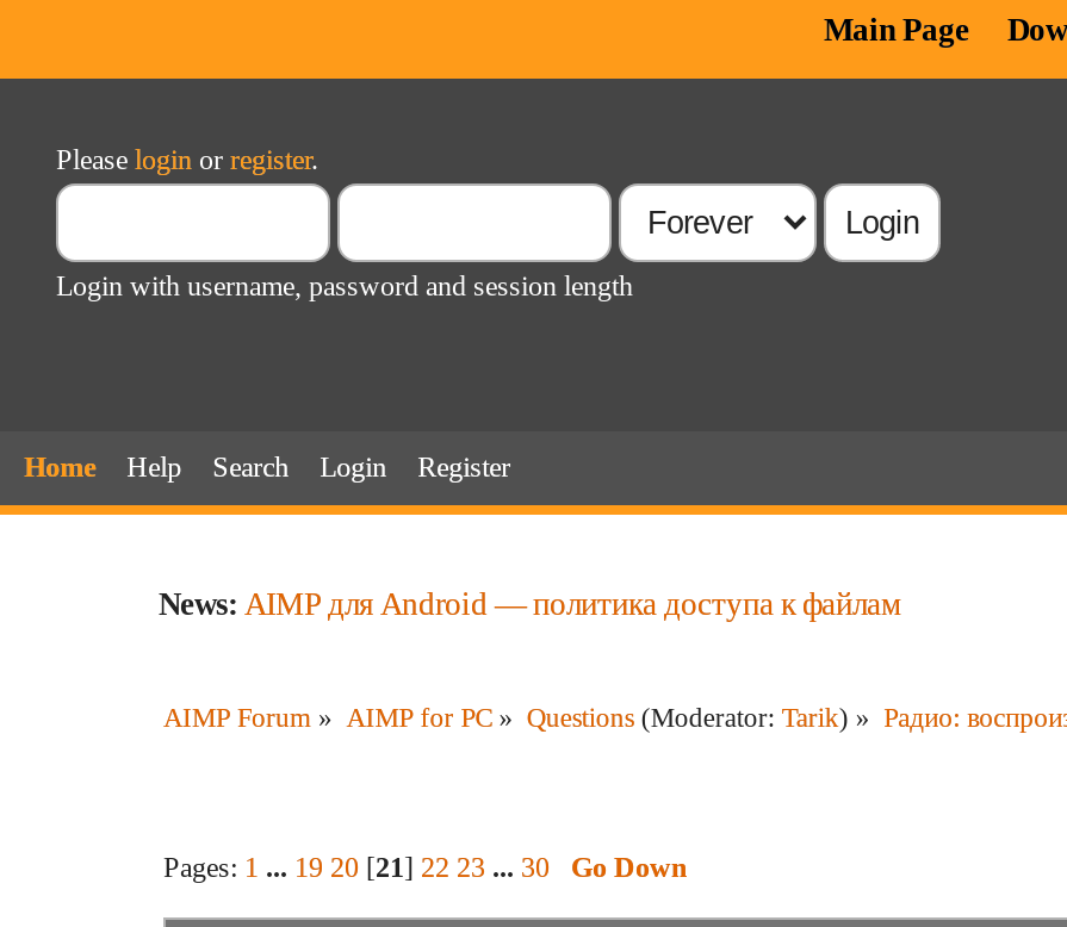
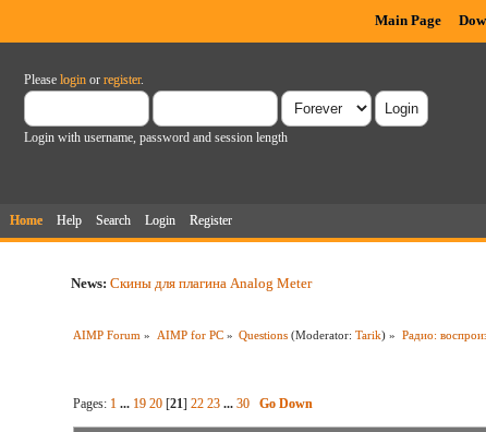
[159,586,900,622] News: AIMP для Android — политика доступа к файлам -> [71,275,312,291] News: Скины для плагина Analog Meter

